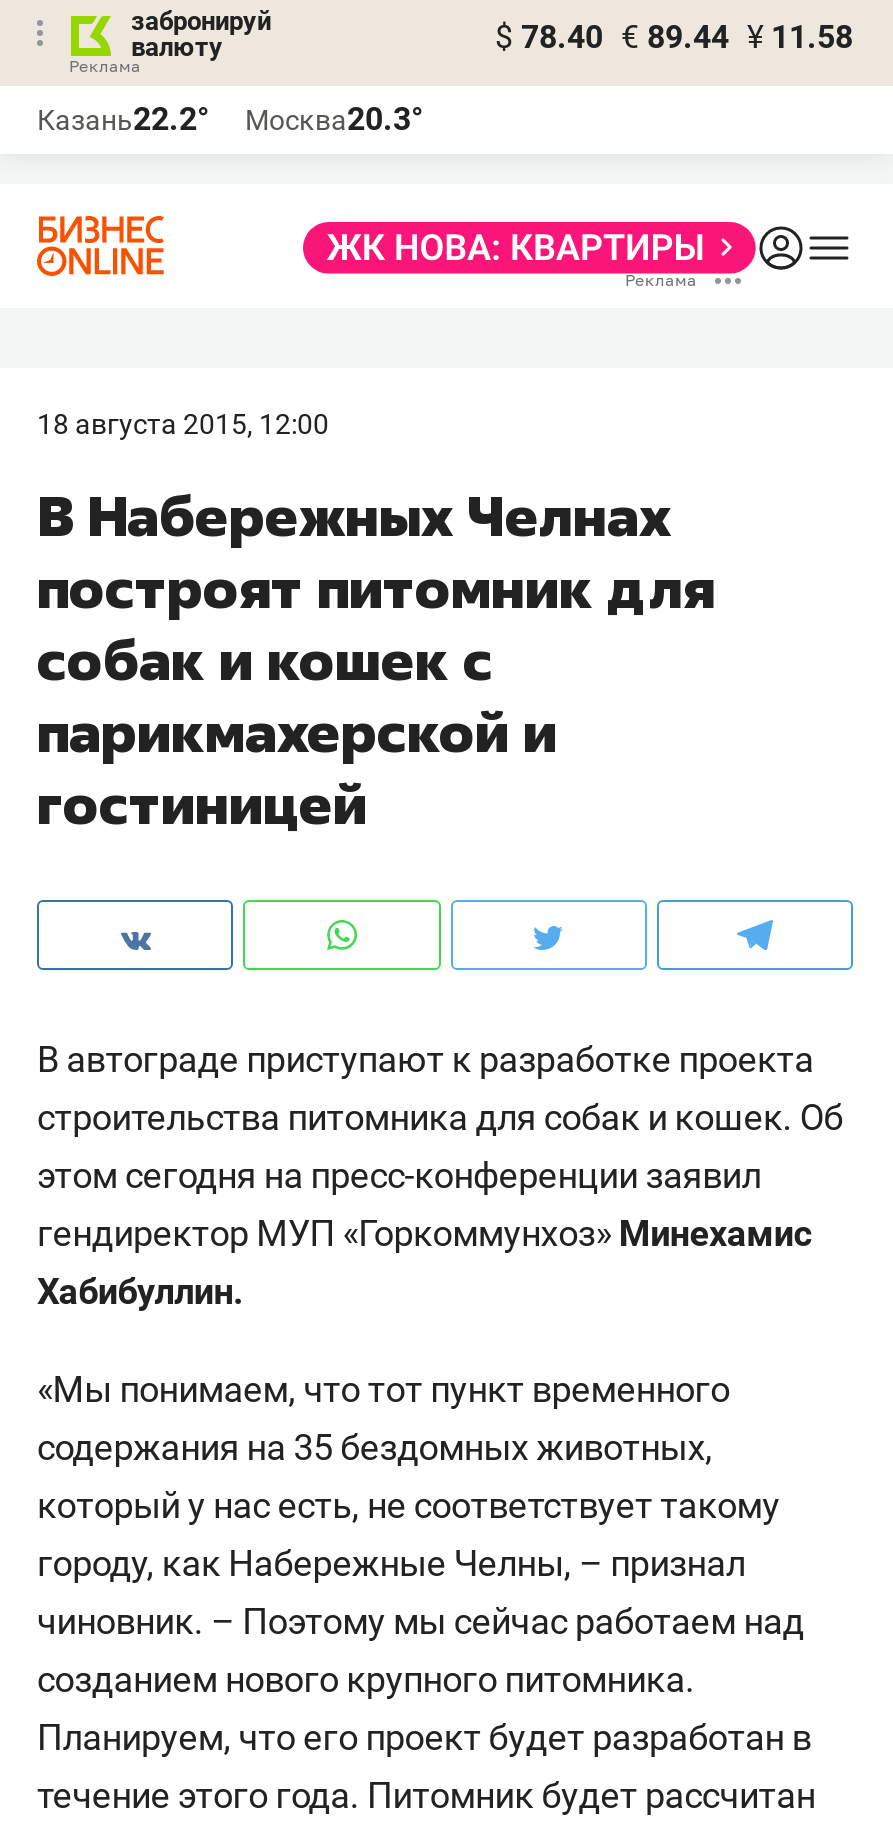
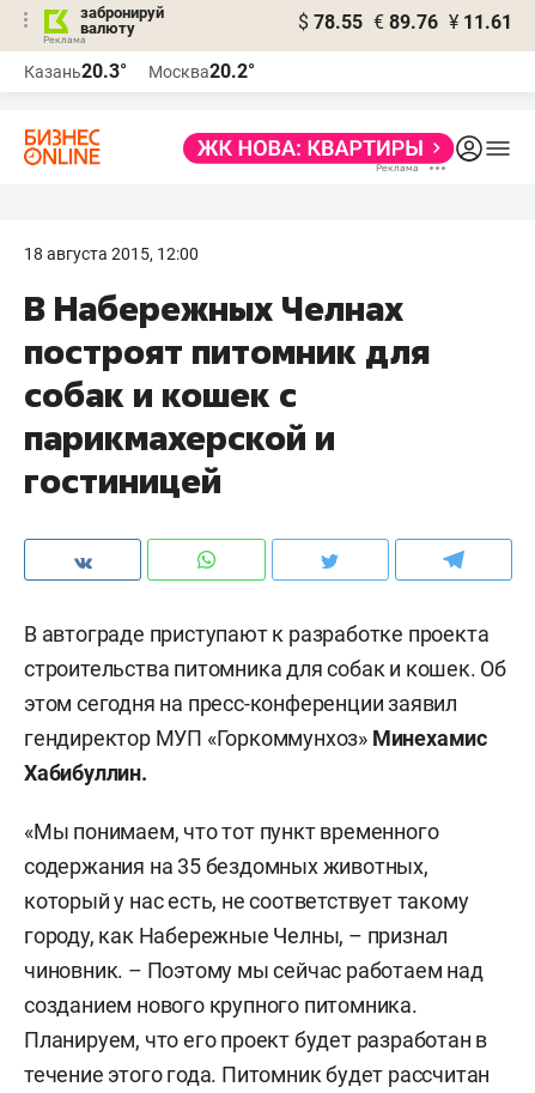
[495,18,853,56] $ 78.40 € 89.44 ¥ 11.58 -> [298,11,512,34] $ 78.55 € 89.76 ¥ 11.61
[37,100,209,138] Казань22.2° -> [24,60,127,83] Казань20.3°
[245,100,423,138] Москва20.3° -> [148,60,255,83] Москва20.2°

